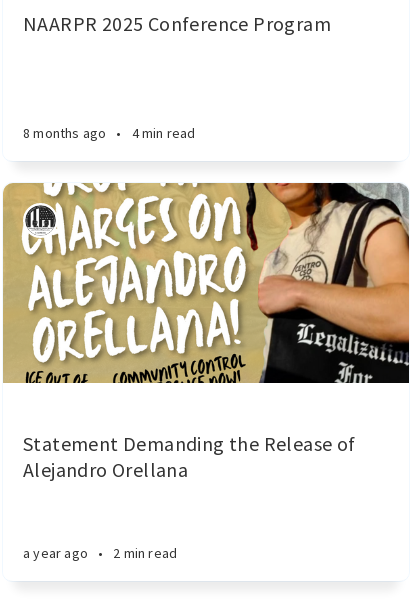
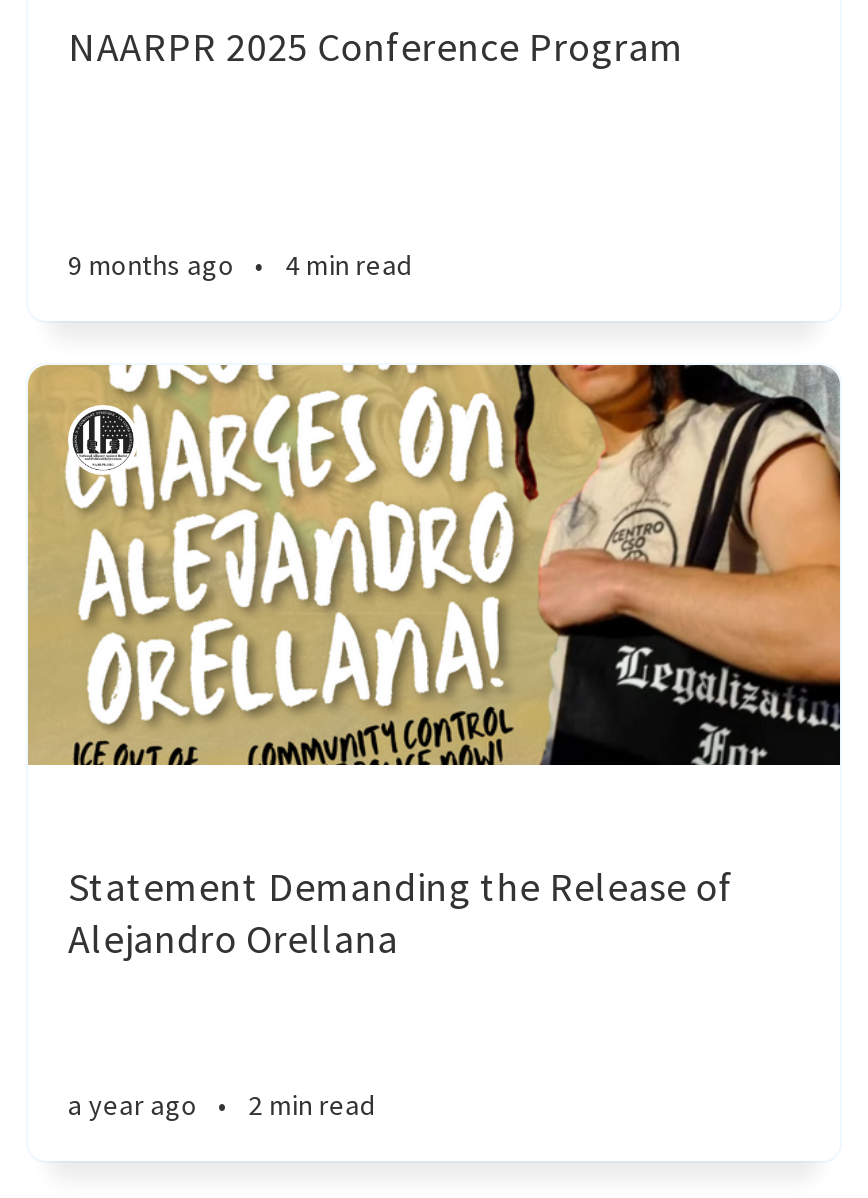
[23,124,196,142] 8 months ago • 4 min read -> [68,247,413,283] 9 months ago • 4 min read

